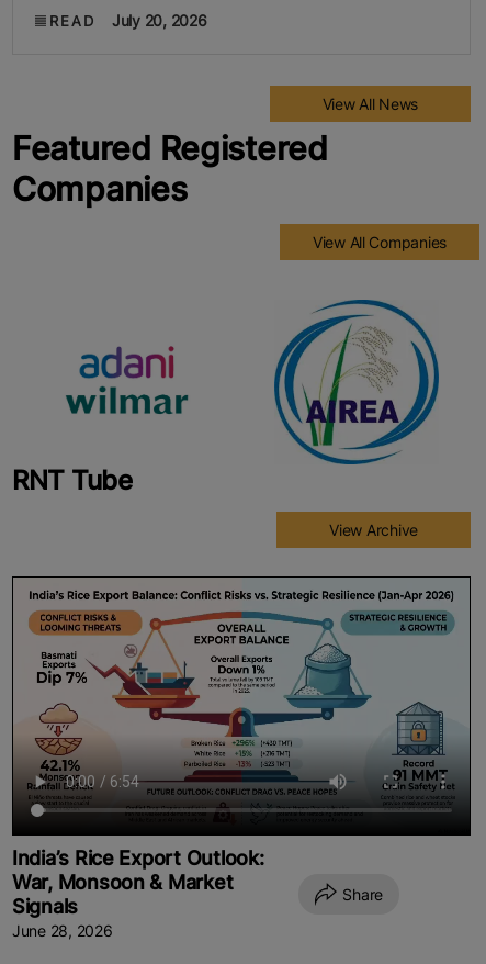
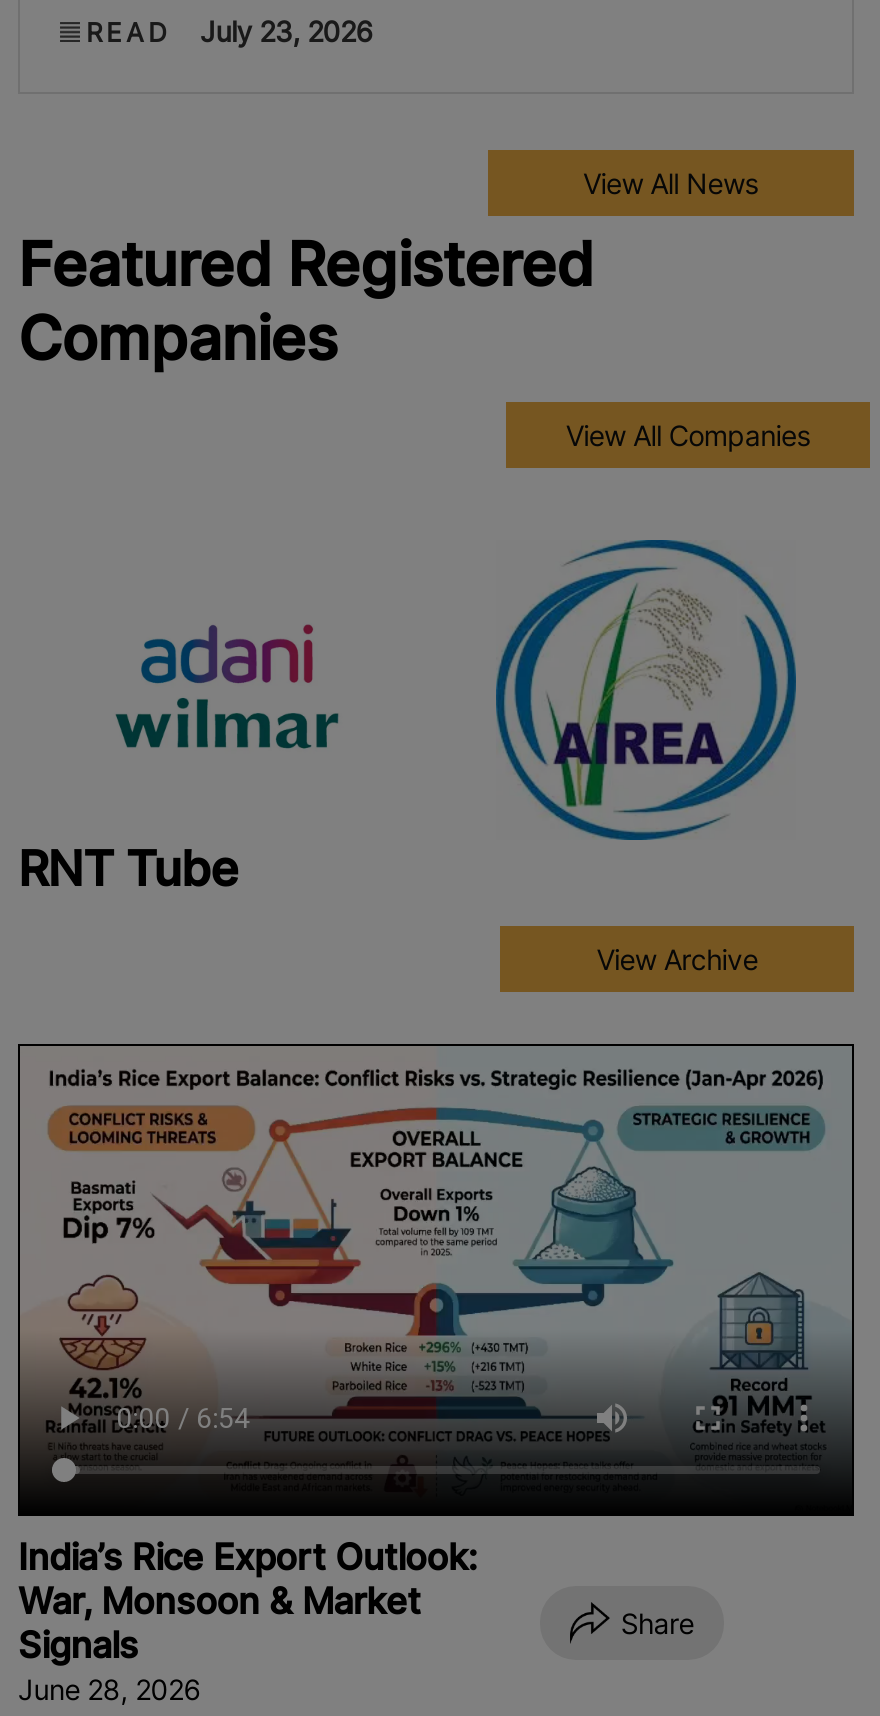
[49,11,207,29] READ July 20, 2026 -> [86,13,373,47] READ July 23, 2026

